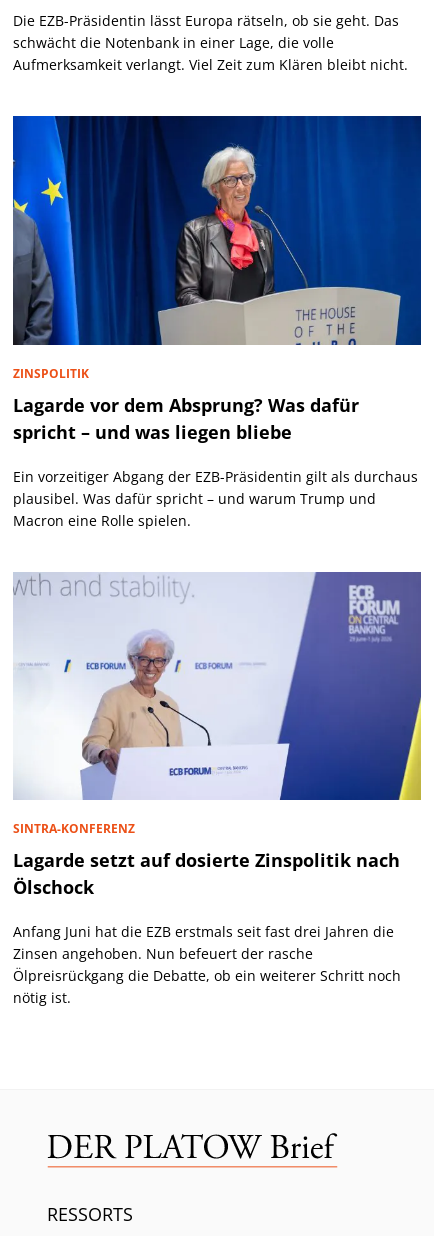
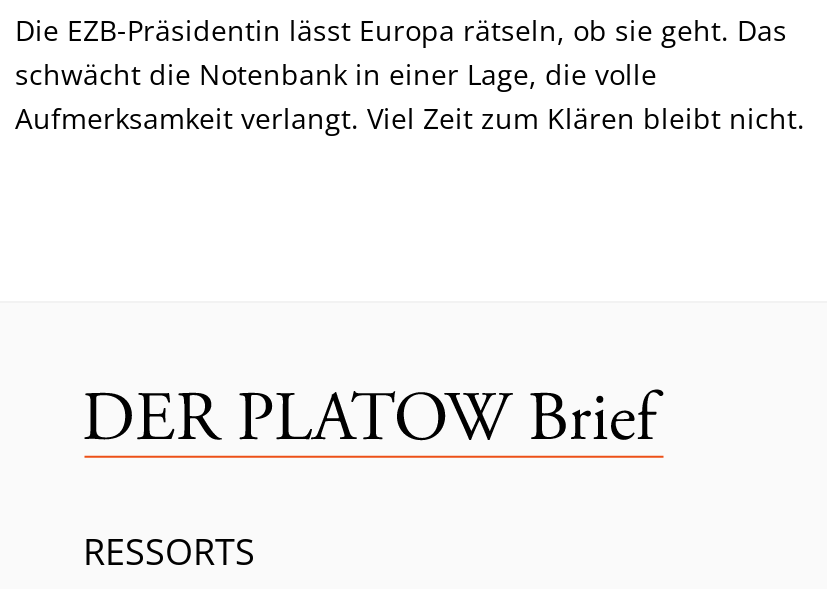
[12,115,422,530] [image] | ZINSPOLITIK | Lagarde vor dem Absprung? Was dafür | spricht – und was liegen bliebe | Ein vorzeitiger Abgang der EZB-Präsidentin gilt als durchaus | plausibel. Was dafür spricht – und warum Trump und | Macron eine Rolle spielen. -> none
[13,571,422,1007] [image] | SINTRA-KONFERENZ | Lagarde setzt auf dosierte Zinspolitik nach | Ölschock | Anfang Juni hat die EZB erstmals seit fast drei Jahren die | Zinsen angehoben. Nun befeuert der rasche | Ölpreisrückgang die Debatte, ob ein weiterer Schritt noch | nötig ist. -> none

